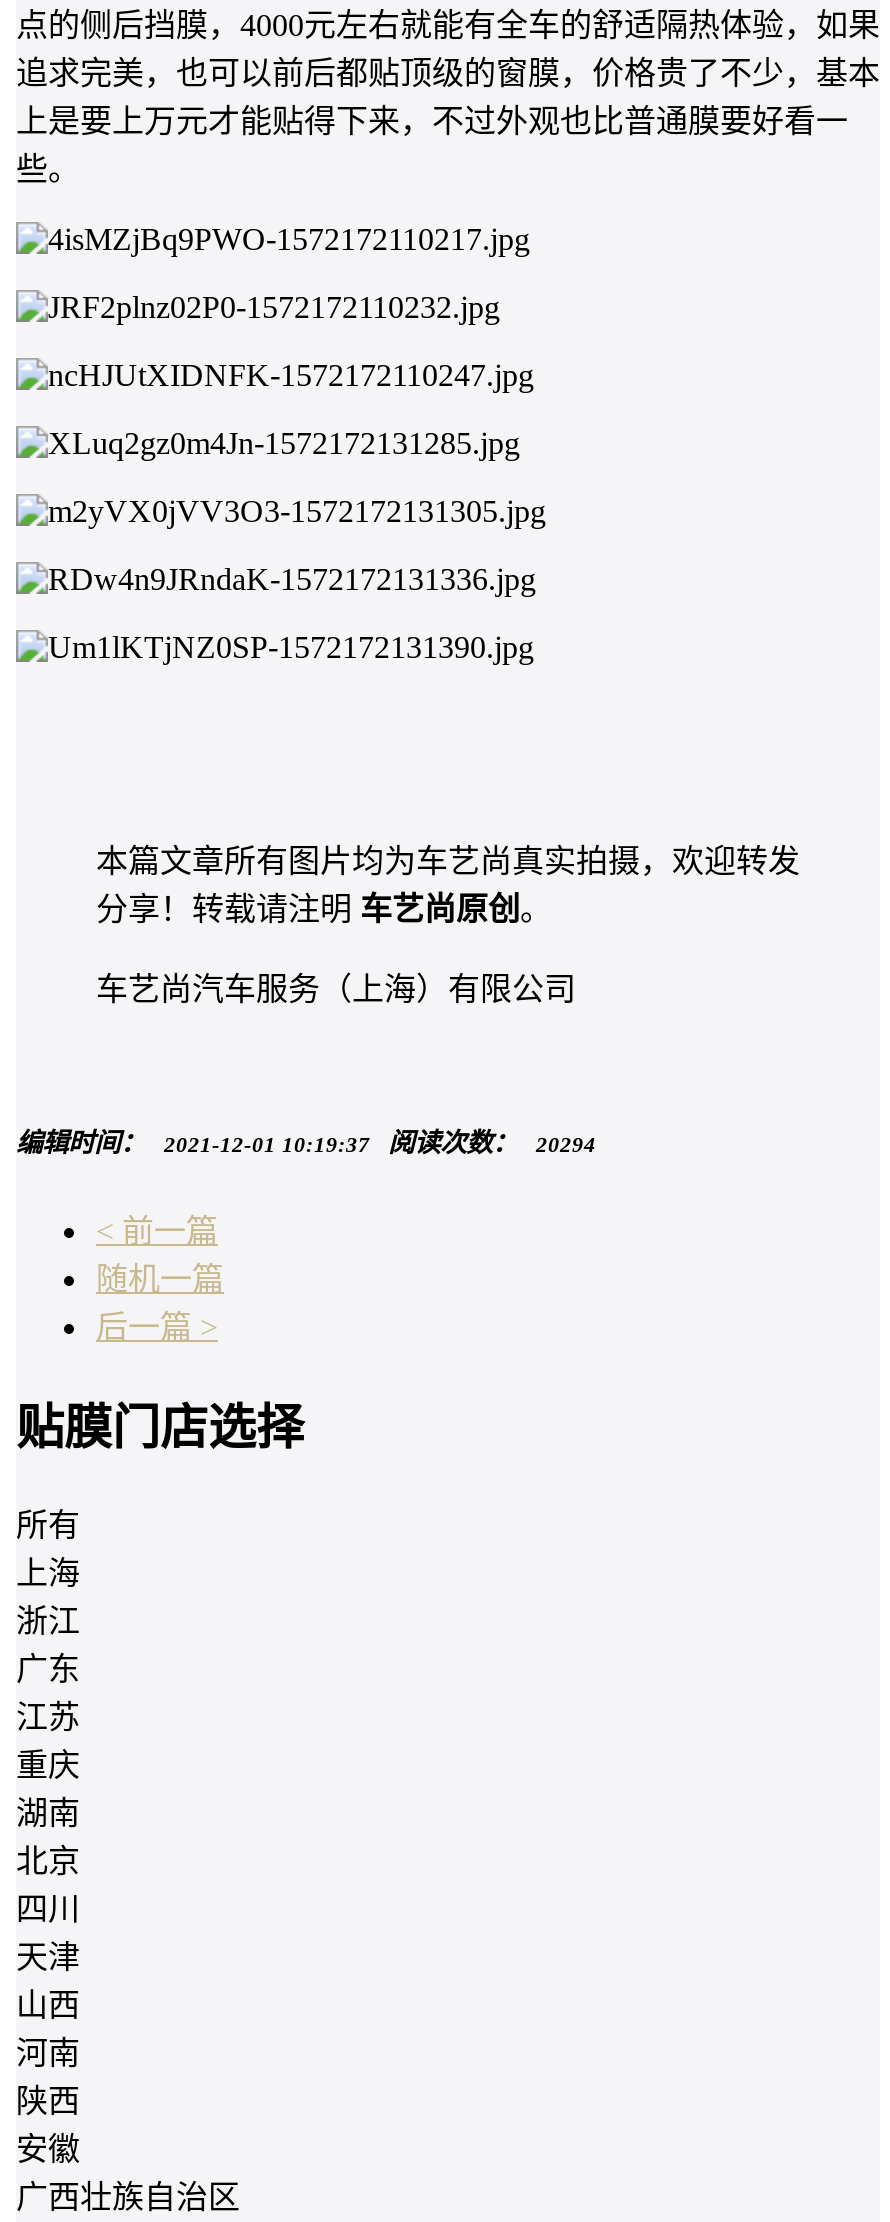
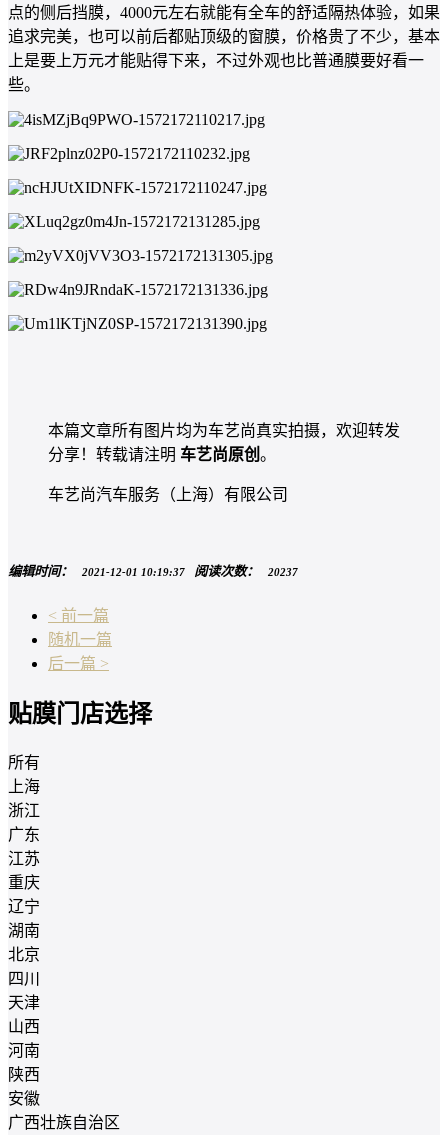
[16,1127,596,1157] 编辑时间：2021-12-01 10:19:37阅读次数：20294 -> [8,564,298,579] 编辑时间：2021-12-01 10:19:37阅读次数：20237
none -> [8,898,40,915] 辽宁

